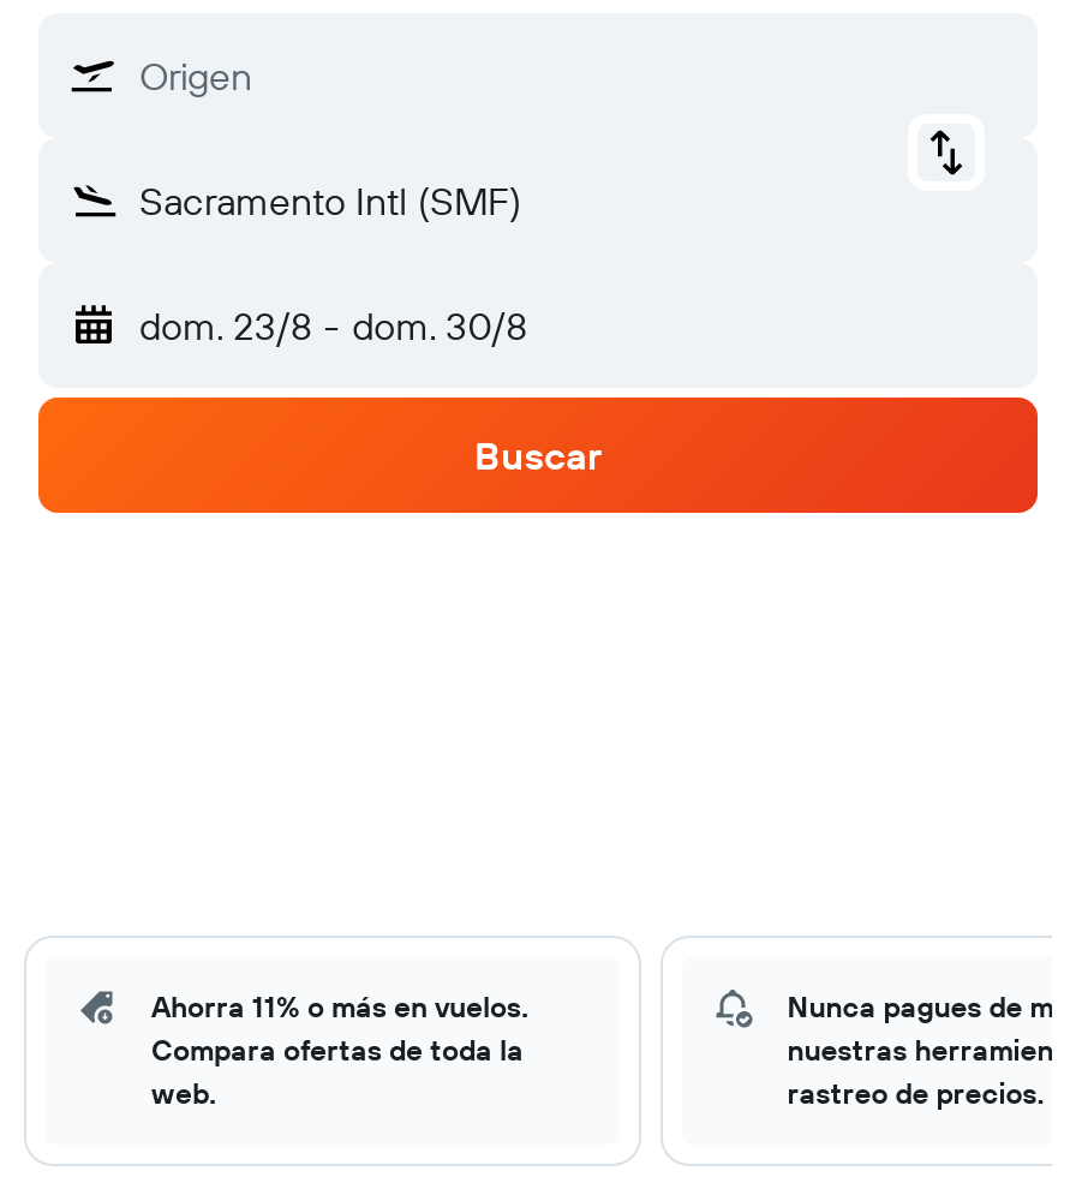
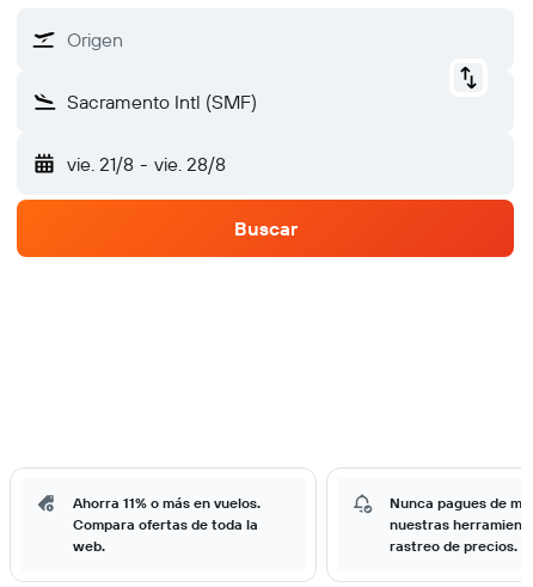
[139,301,527,349] dom. 23/8 - dom. 30/8 -> [67,152,225,176] vie. 21/8 - vie. 28/8

